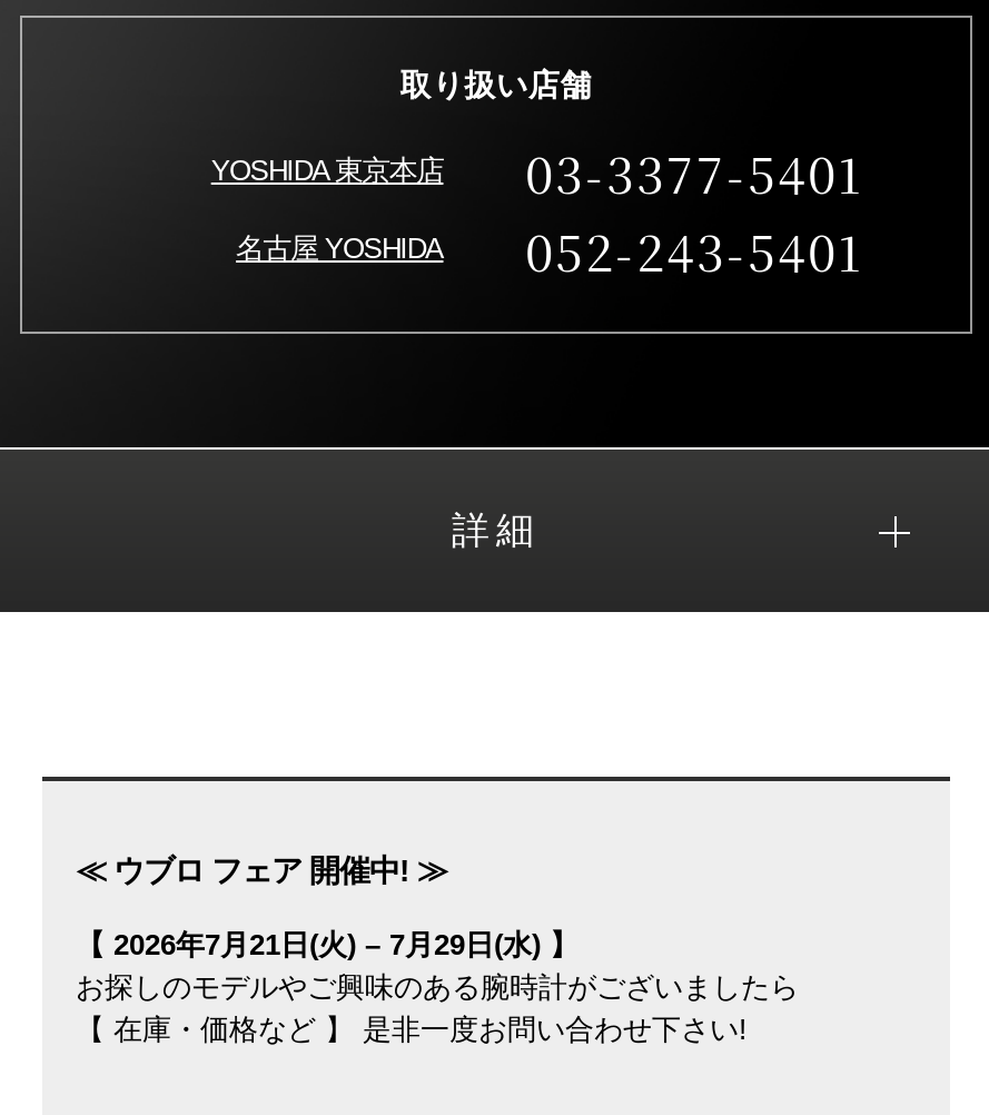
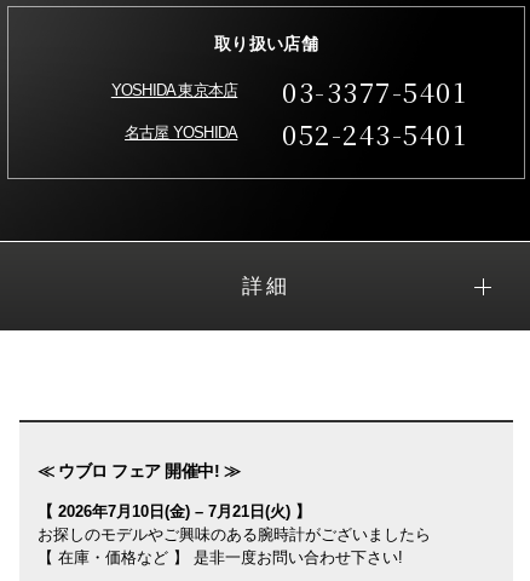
[76,928,578,962] 【 2026年7月21日(火) – 7月29日(水) 】 -> [38,502,311,521] 【 2026年7月10日(金) – 7月21日(火) 】

